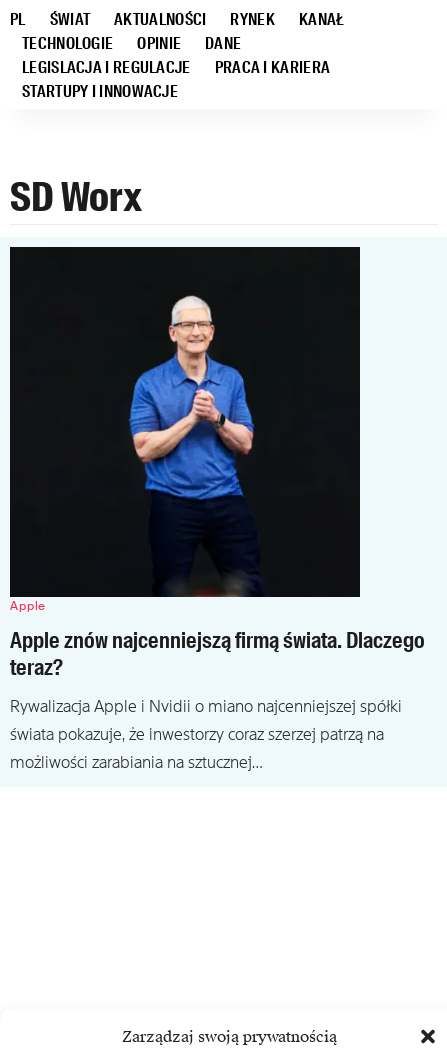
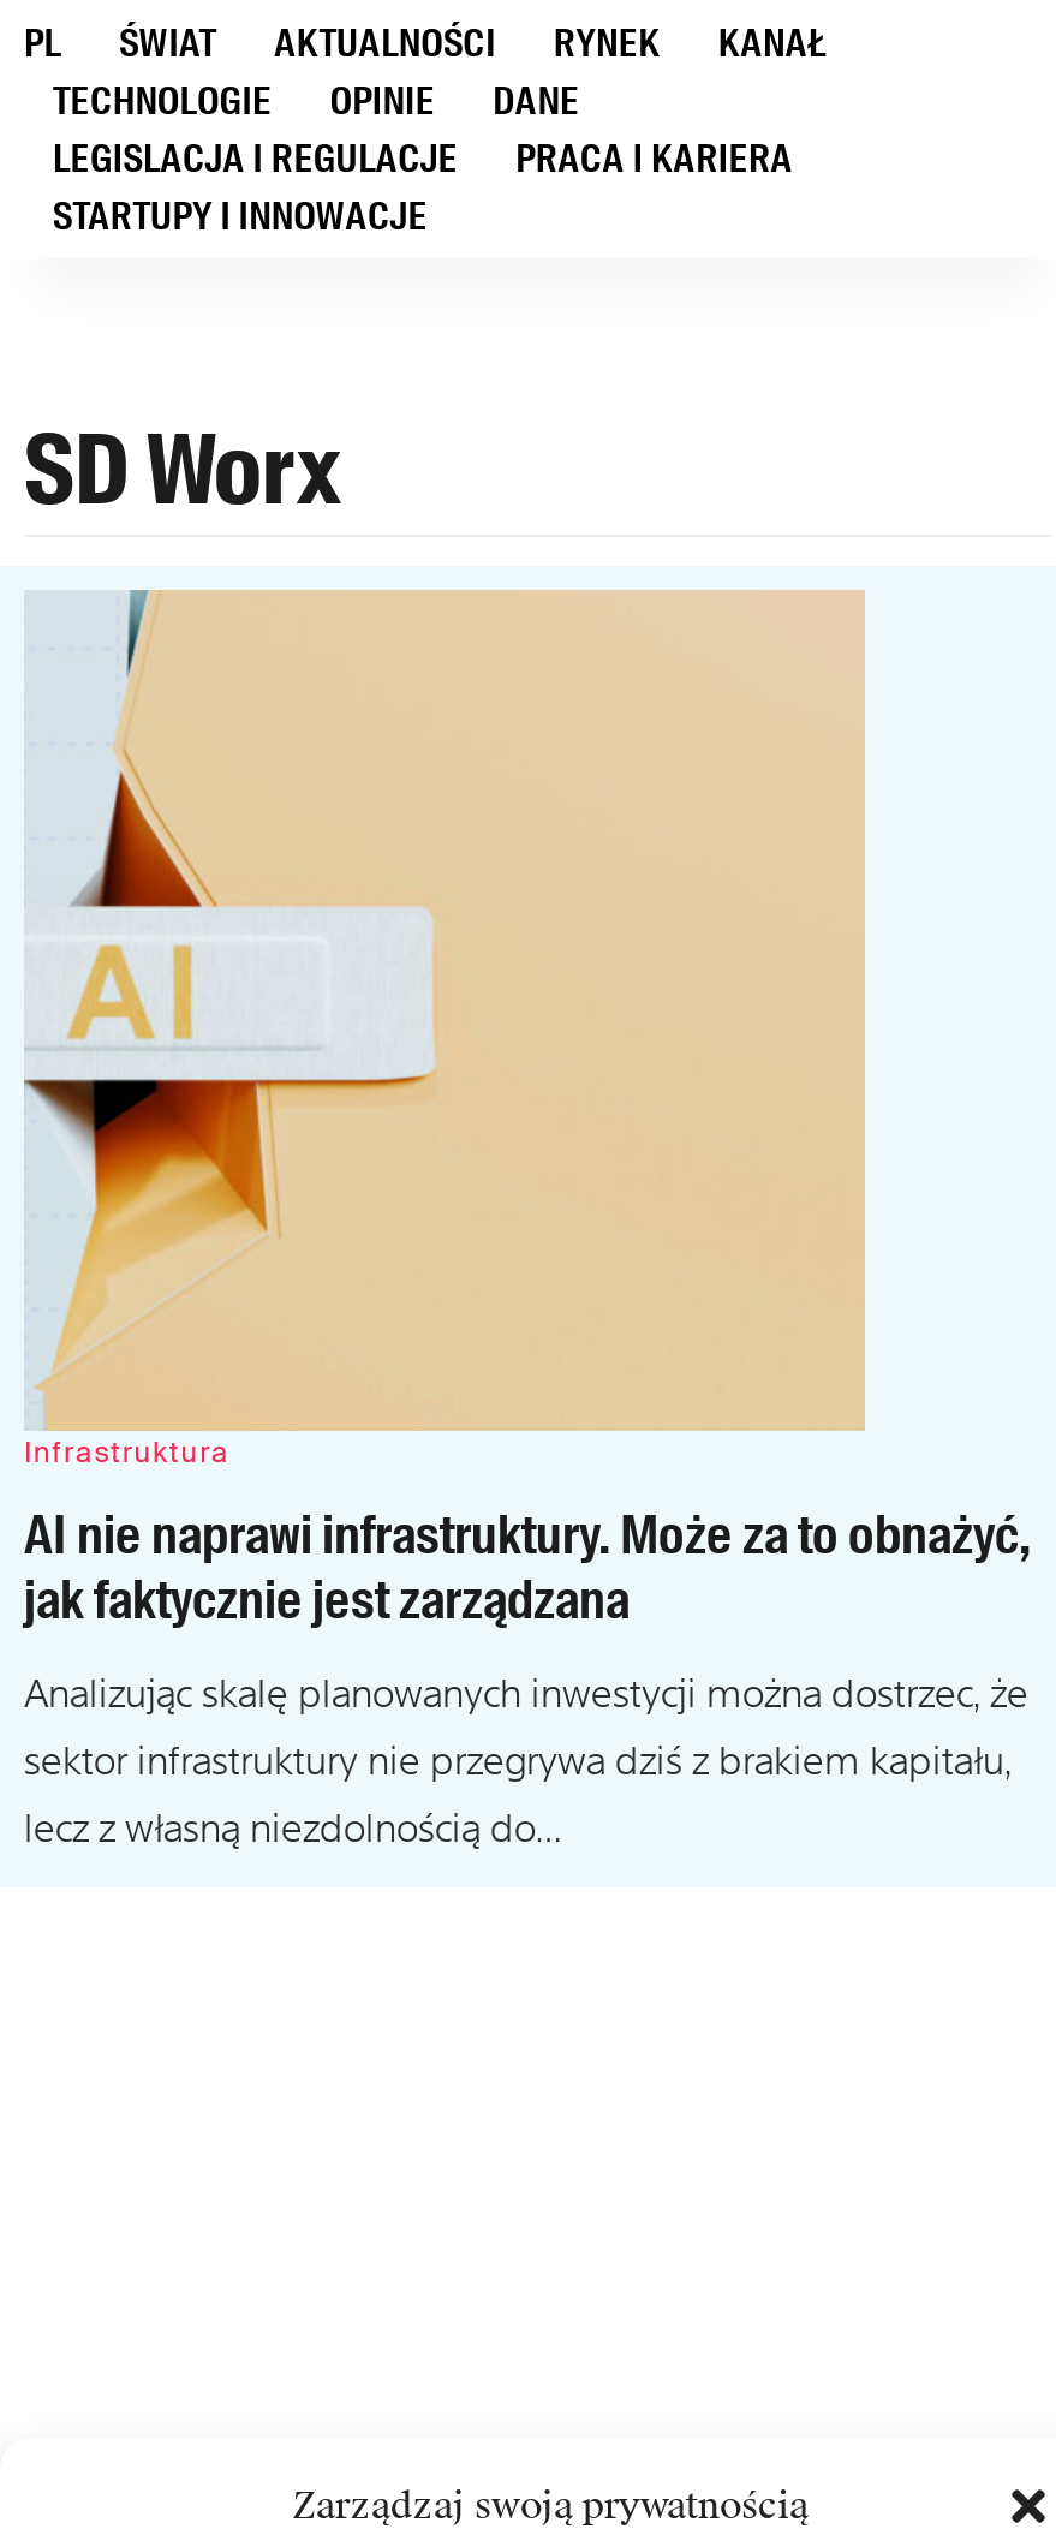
[9,246,425,682] [image] | Apple | Apple znów najcenniejszą firmą świata. Dlaczego | teraz? -> [24,590,1031,1635] [image] | Infrastruktura | AI nie naprawi infrastruktury. Może za to obnażyć, | jak faktycznie jest zarządzana
[10,696,402,773] Rywalizacja Apple i Nvidii o miano najcenniejszej spółki | świata pokazuje, że inwestorzy coraz szerzej patrzą na | możliwości zarabiania na sztucznej… -> [24,1669,1028,1854] Analizując skalę planowanych inwestycji można dostrzec, że | sektor infrastruktury nie przegrywa dziś z brakiem kapitału, | lecz z własną niezdolnością do…

